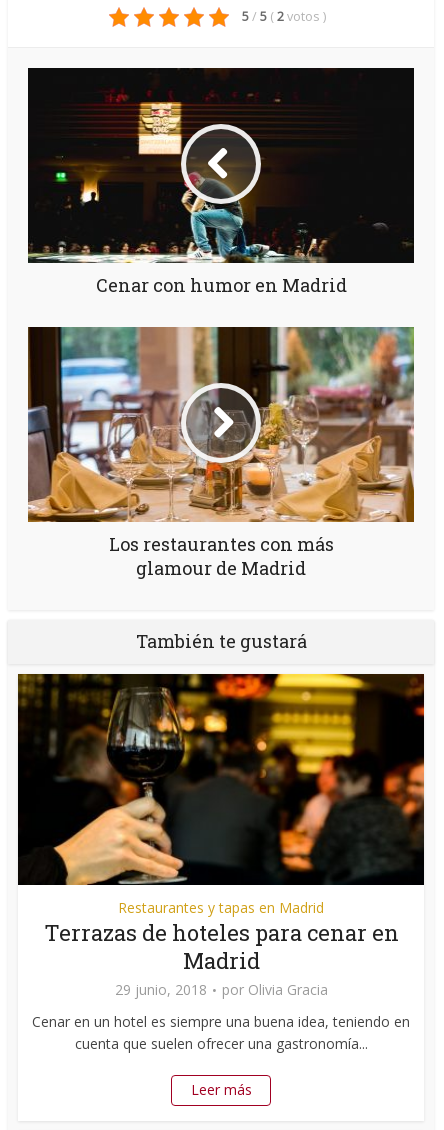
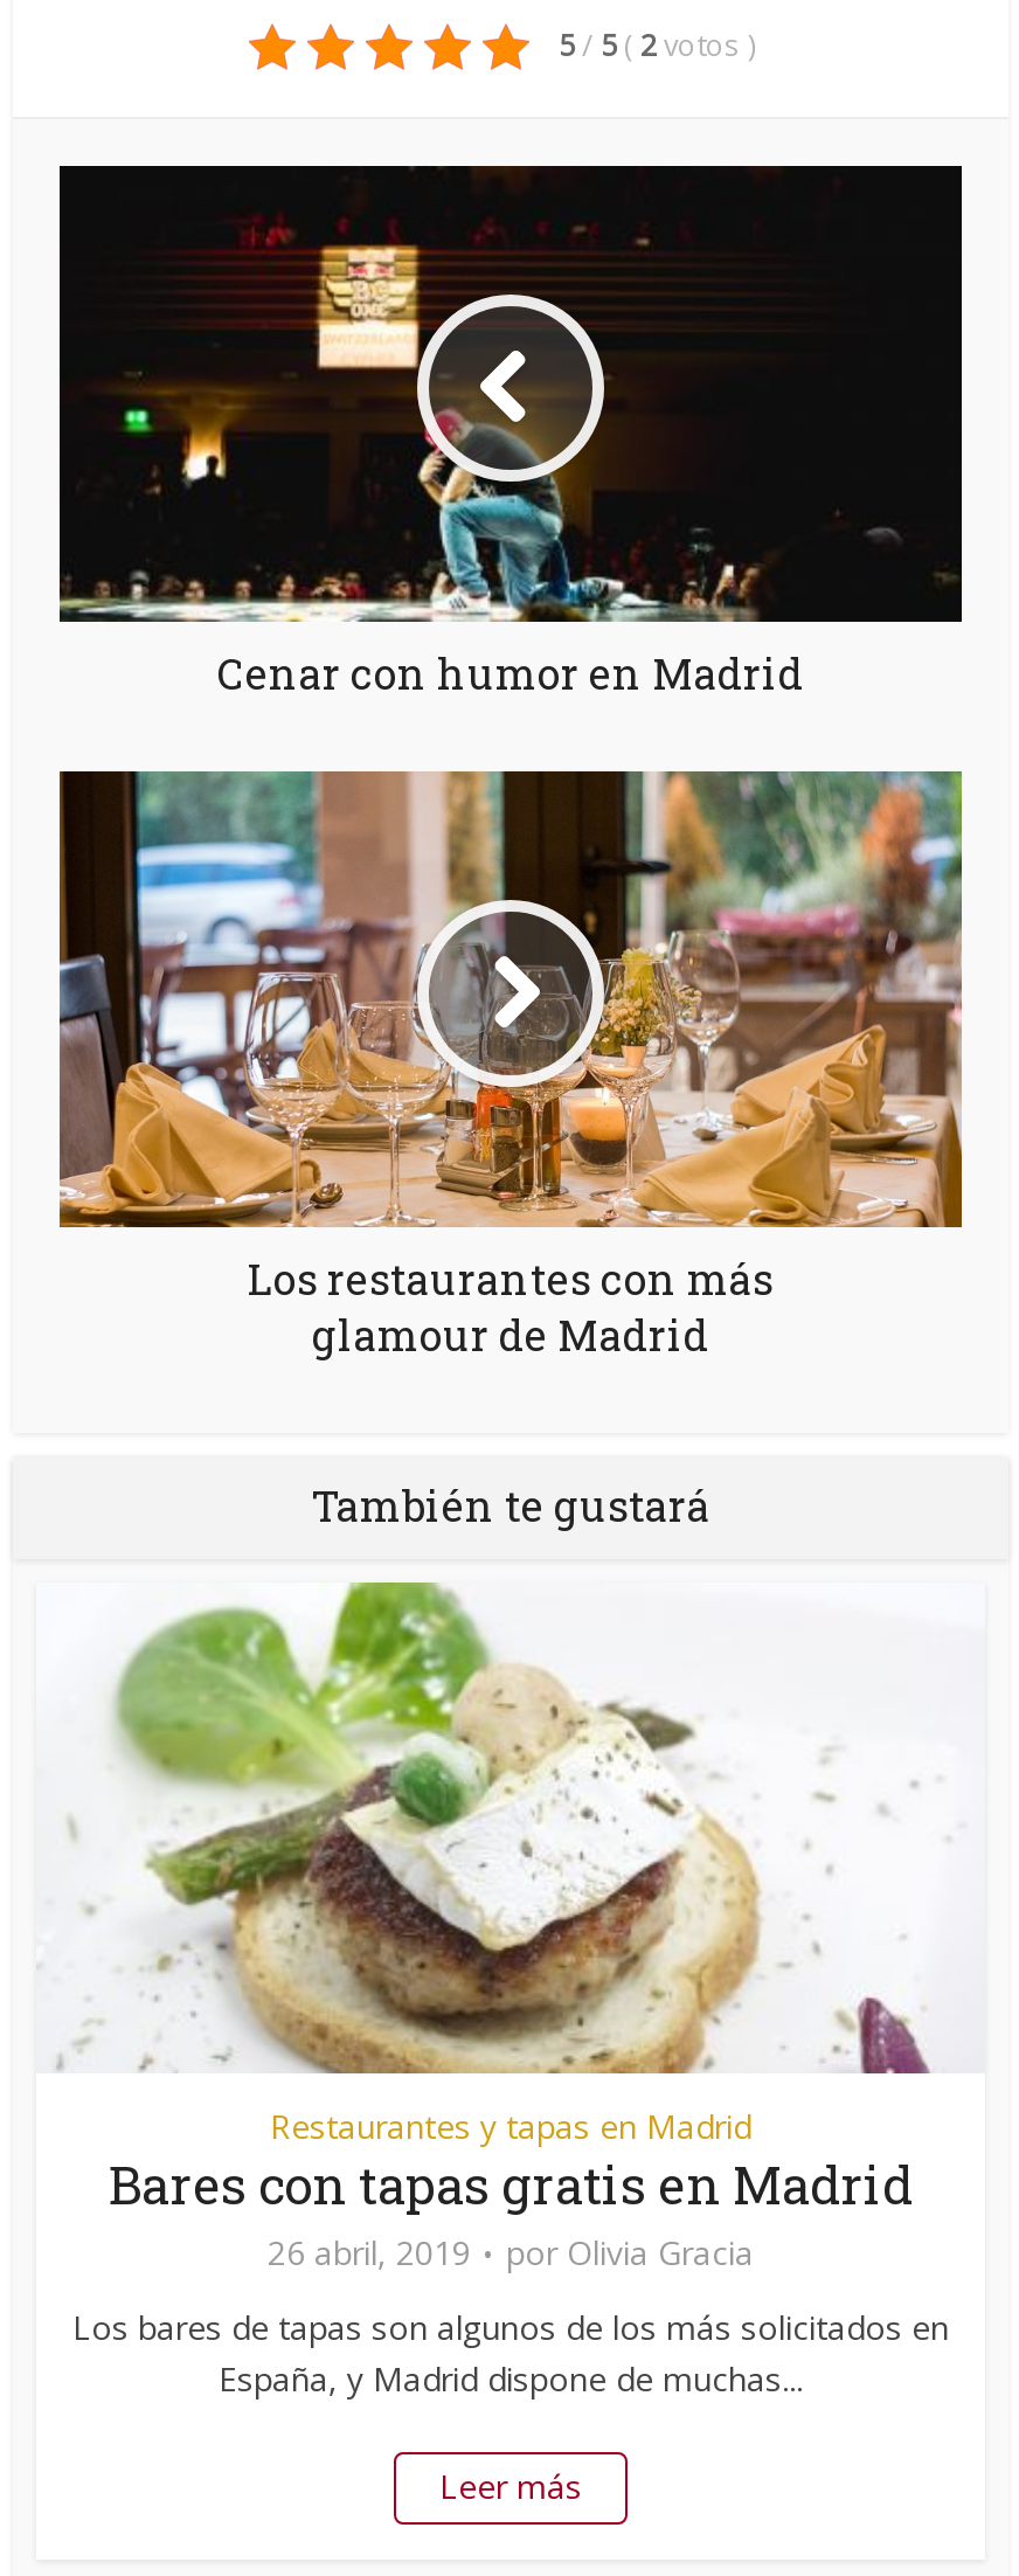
[17,673,425,999] [image] | Terrazas de hoteles para cenar en | Madrid | 29 junio, 2018 -> [36,1580,985,2275] [image] | Bares con tapas gratis en Madrid | 26 abril, 2019
[32,1012,410,1053] Cenar en un hotel es siempre una buena idea, teniendo en | cuenta que suelen ofrecer una gastronomía... -> [72,2306,949,2401] Los bares de tapas son algunos de los más solicitados en | España, y Madrid dispone de muchas...

